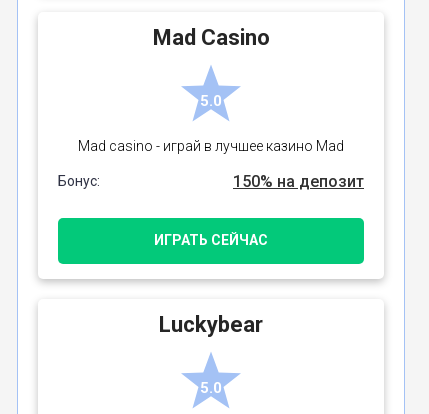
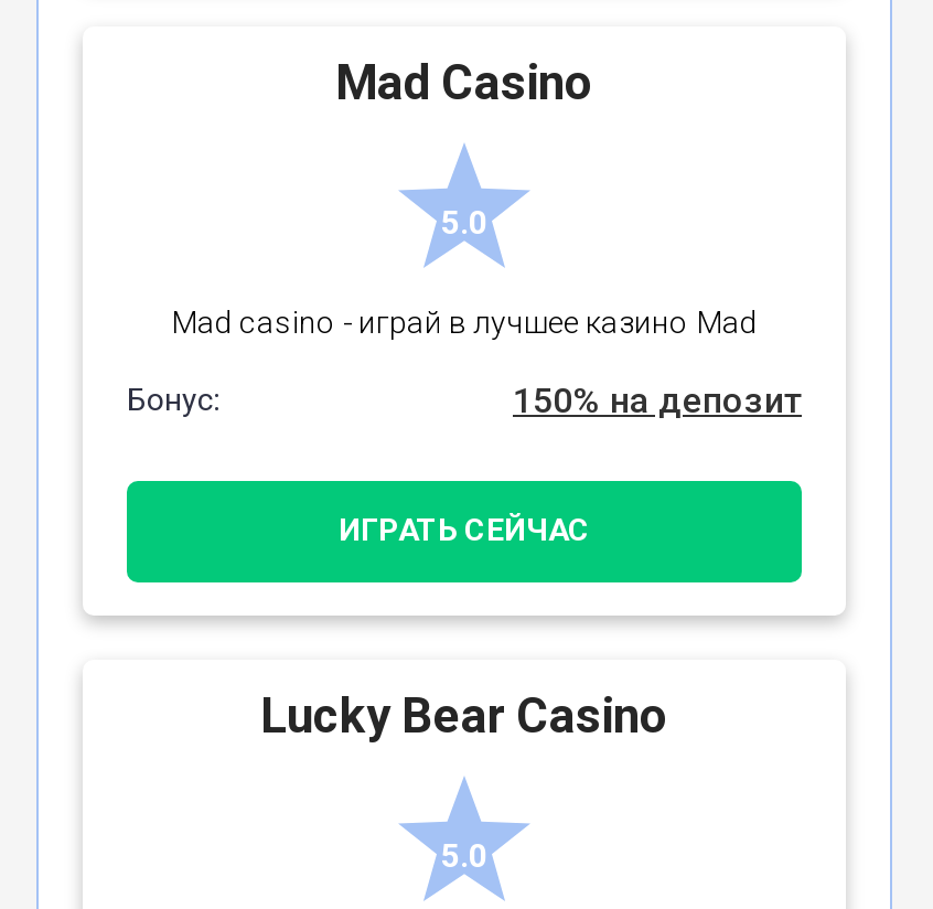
[159,312,263,337] Luckybear -> [260,687,668,743] Lucky Bear Casino

